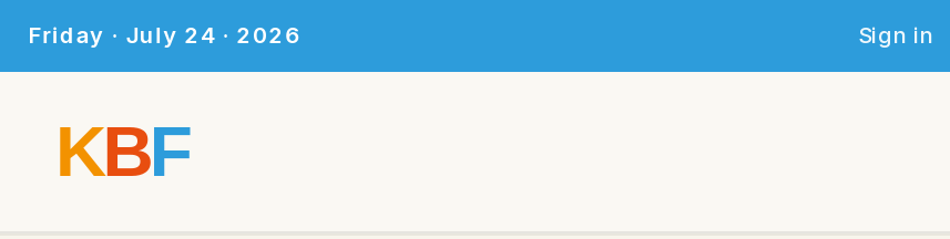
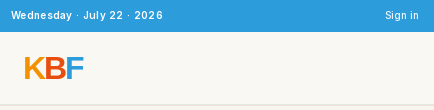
[29,21,301,48] Friday · July 24 · 2026 -> [11,9,163,21] Wednesday · July 22 · 2026

